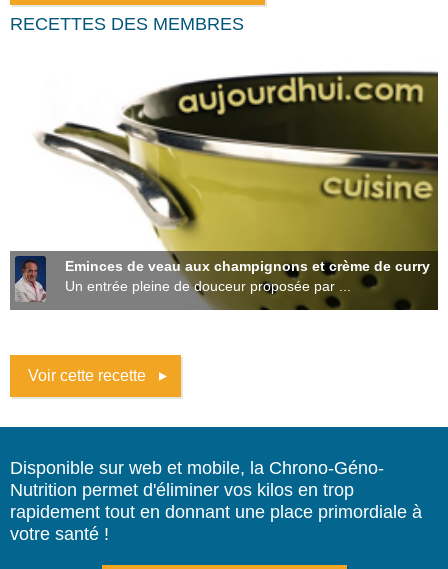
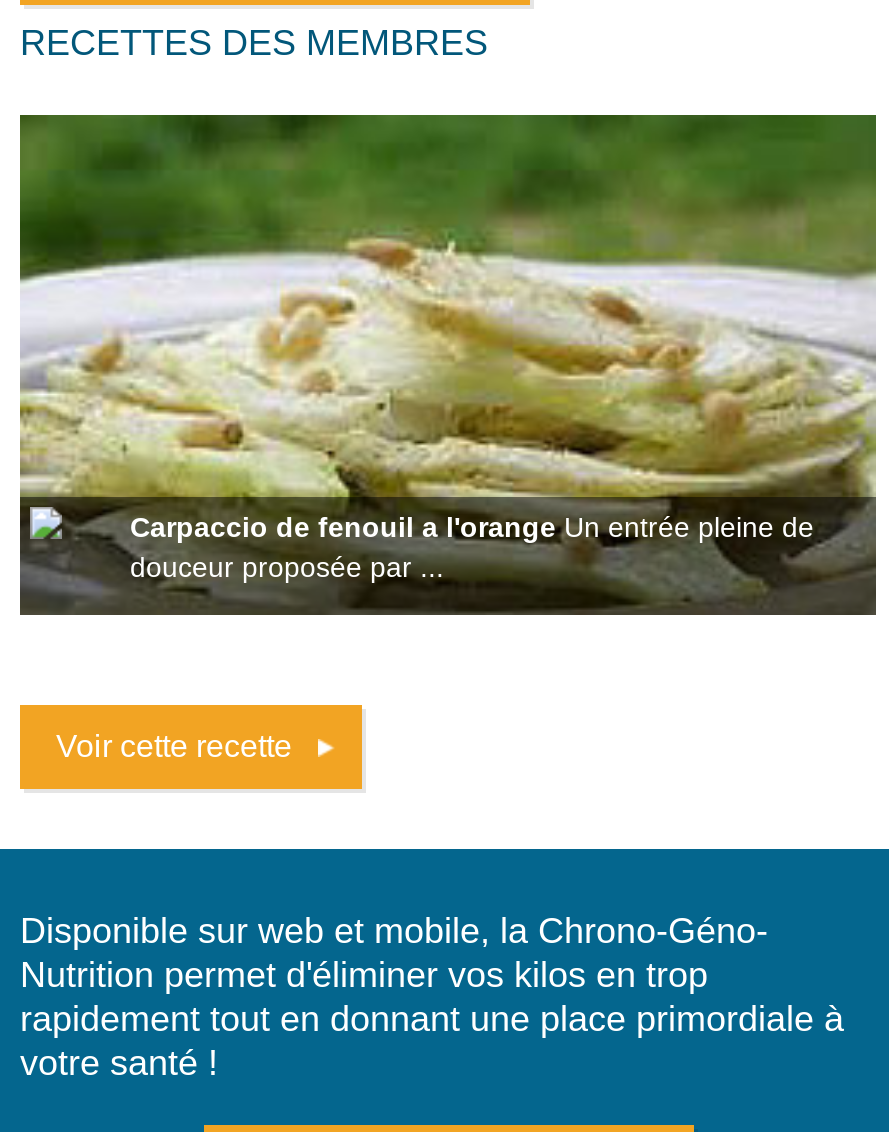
[10,60,439,310] [image] | Eminces de veau aux champignons et crème de curry | Un entrée pleine de douceur proposée par ... -> [18,113,878,615] [image] | Carpaccio de fenouil a l'orange Un entrée pleine de | douceur proposée par ...

